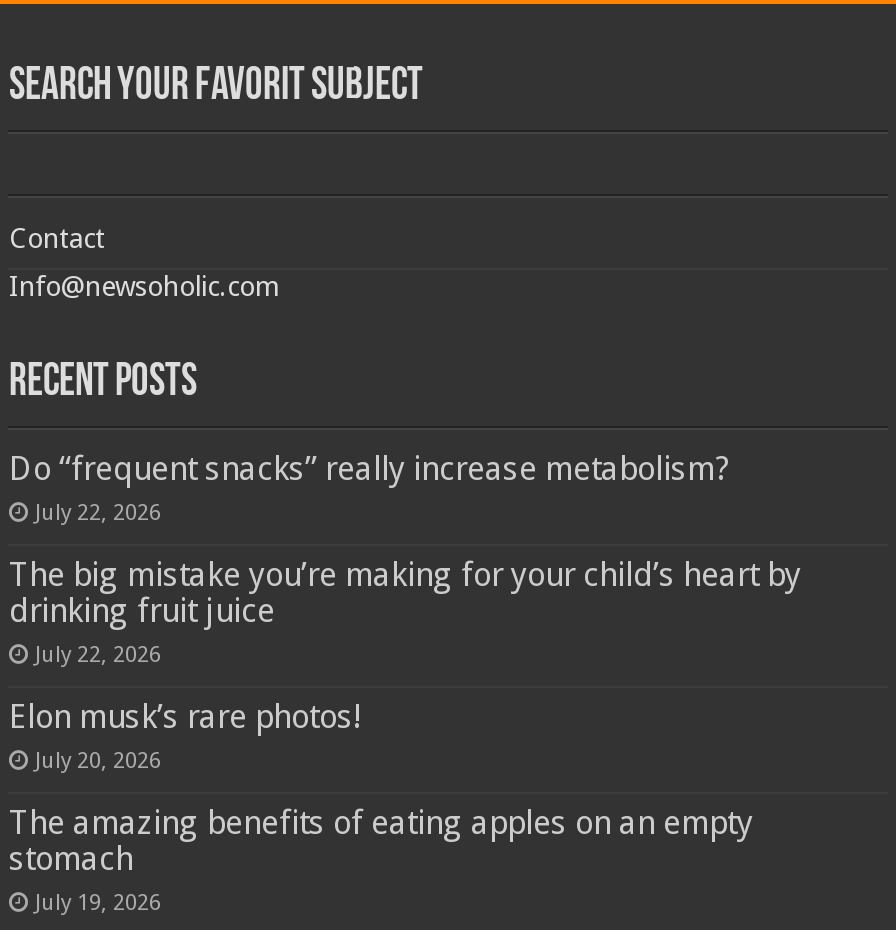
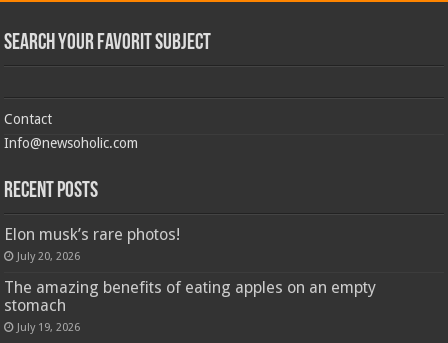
[9,450,801,668] Do “frequent snacks” really increase metabolism? | July 22, 2026 | The big mistake you’re making for your child’s heart by | drinking fruit juice | July 22, 2026 -> none

